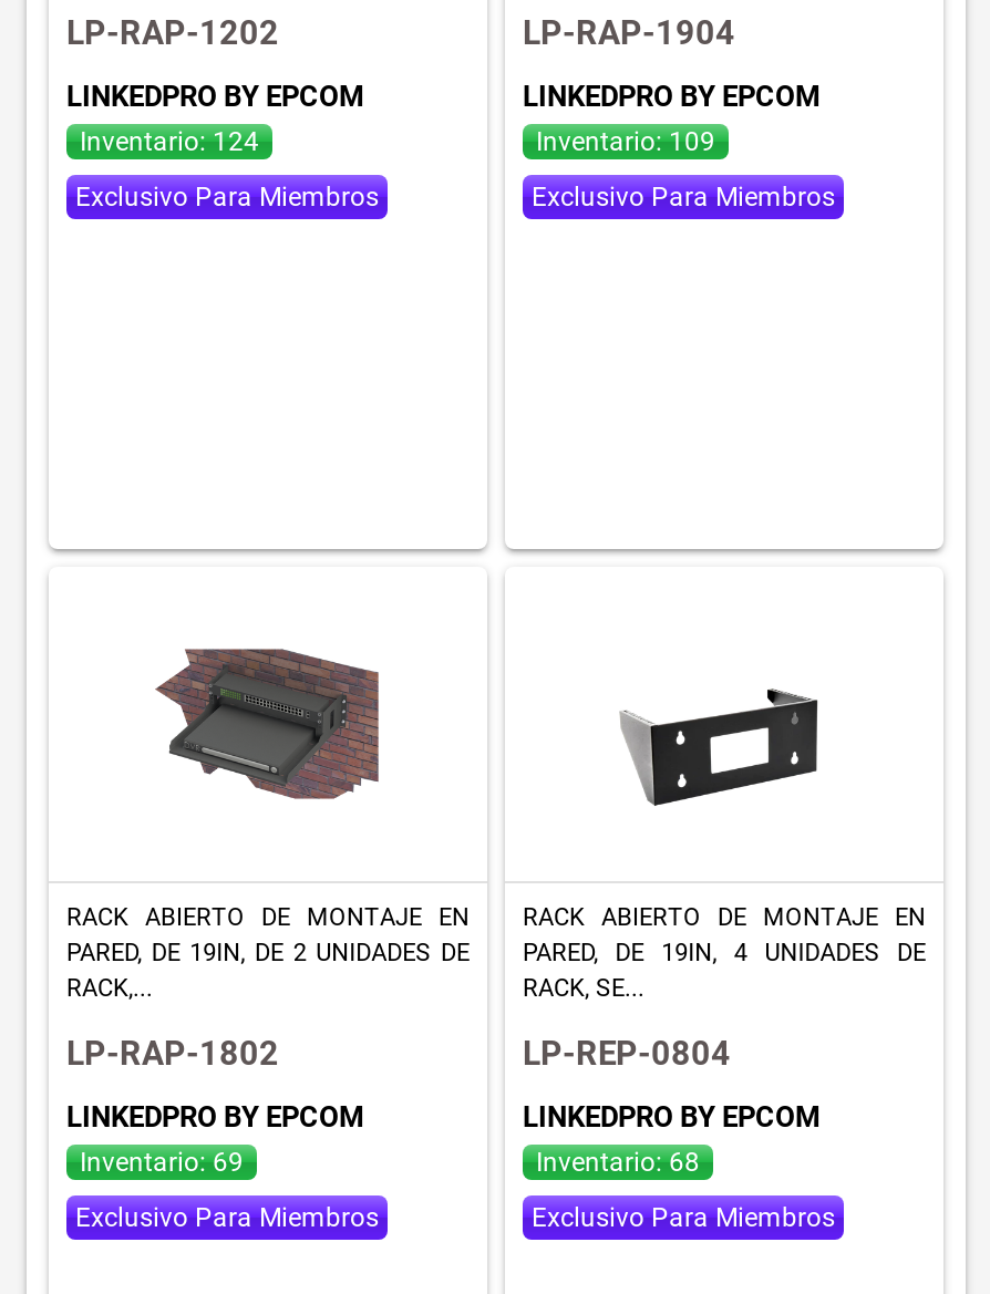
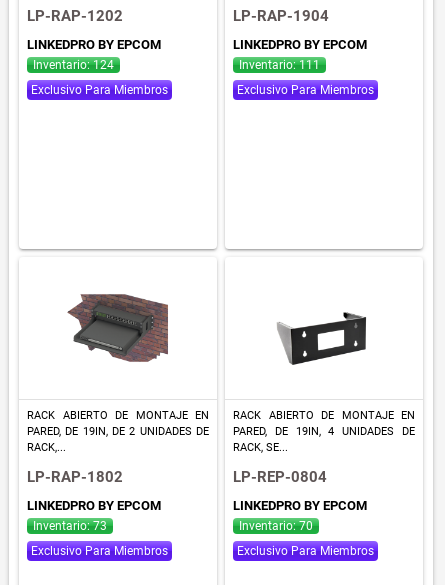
[536,126,715,157] Inventario: 109 -> [239,58,320,72] Inventario: 111
[80,1147,244,1178] Inventario: 69 -> [33,519,107,533] Inventario: 73
[536,1147,700,1178] Inventario: 68 -> [239,519,313,533] Inventario: 70

